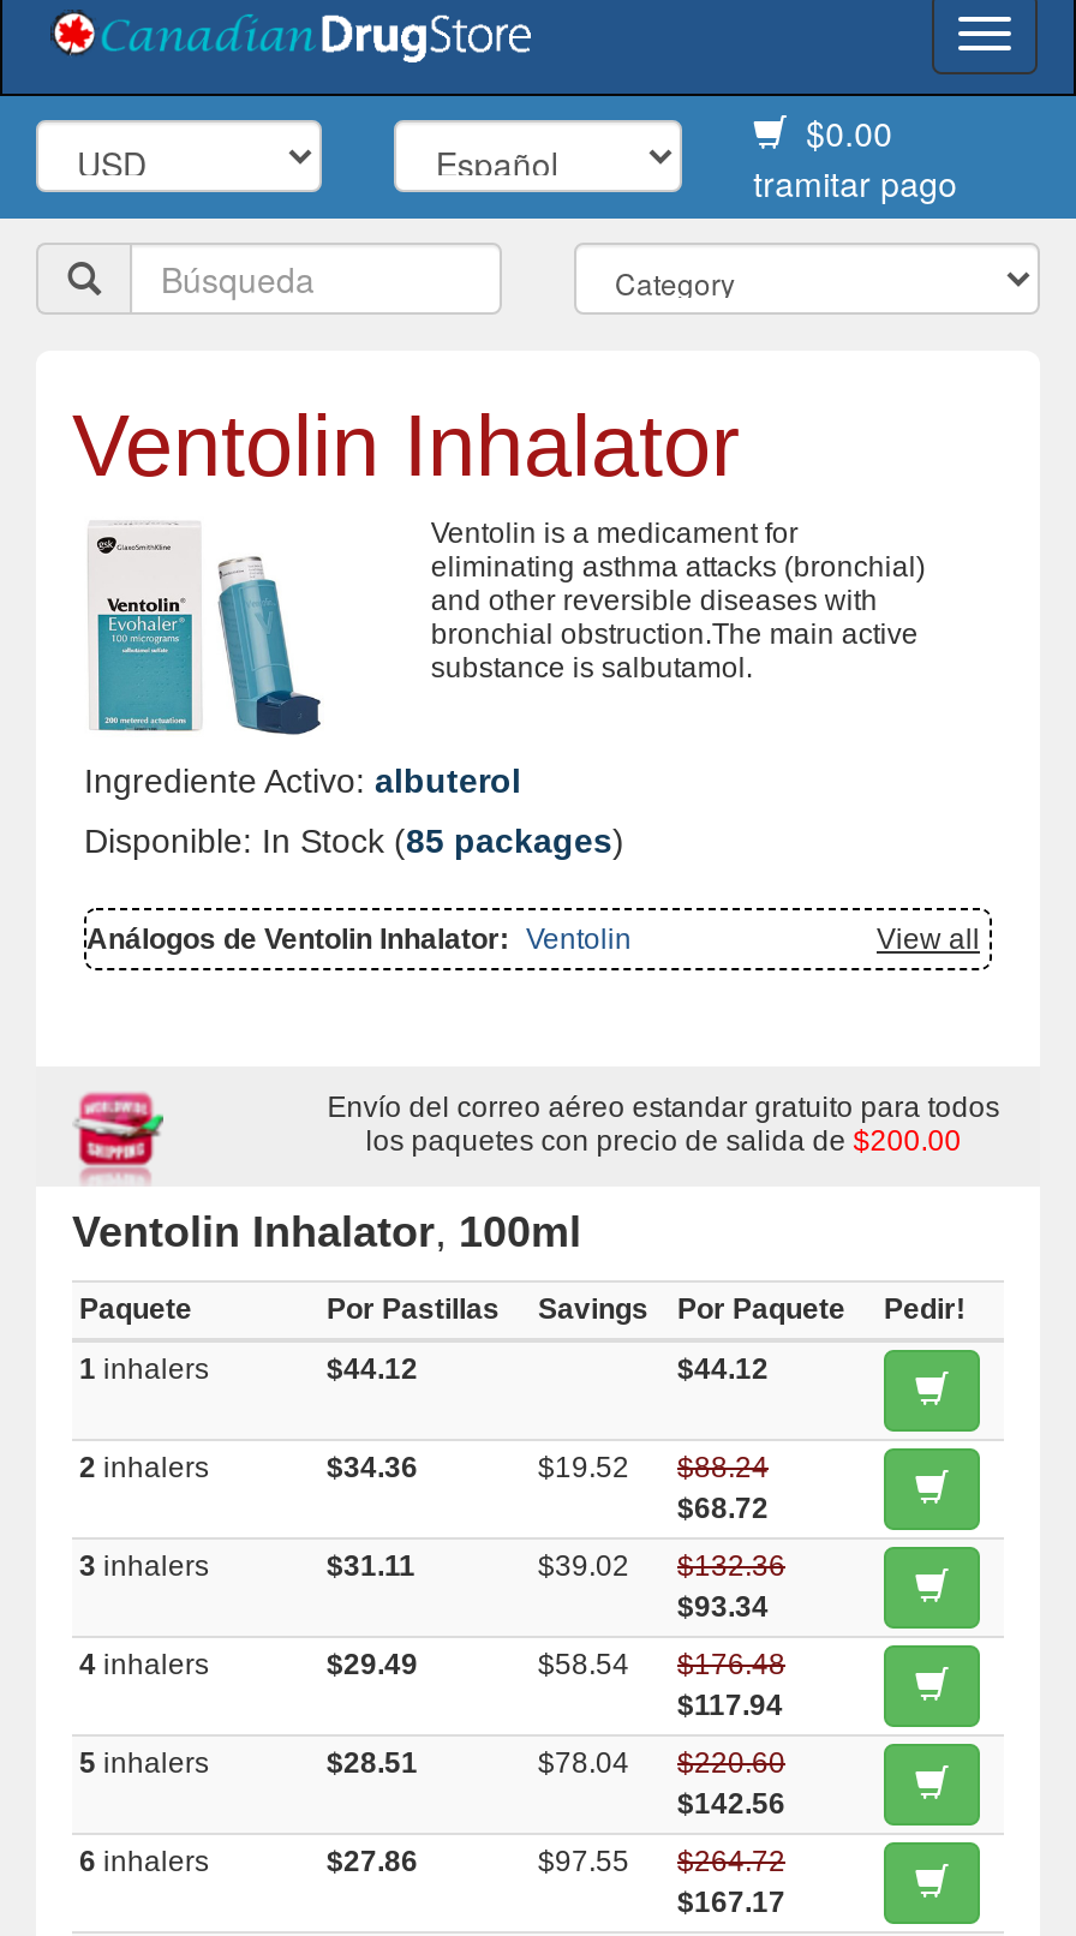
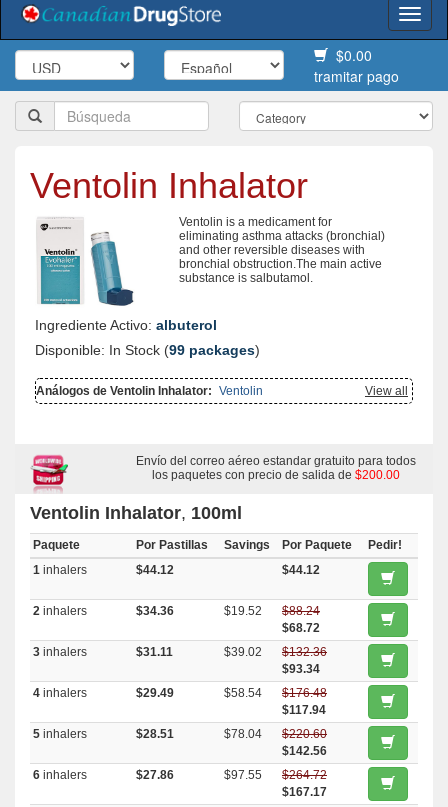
[84,822,624,861] Disponible: In Stock (85 packages) -> [35,342,260,358] Disponible: In Stock (99 packages)

